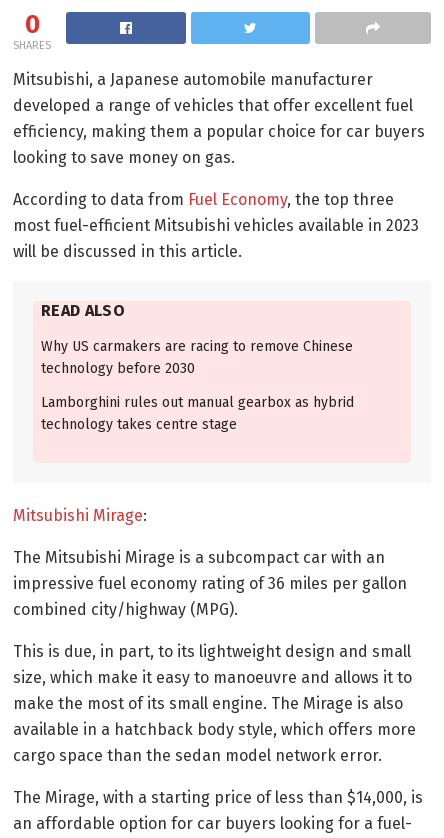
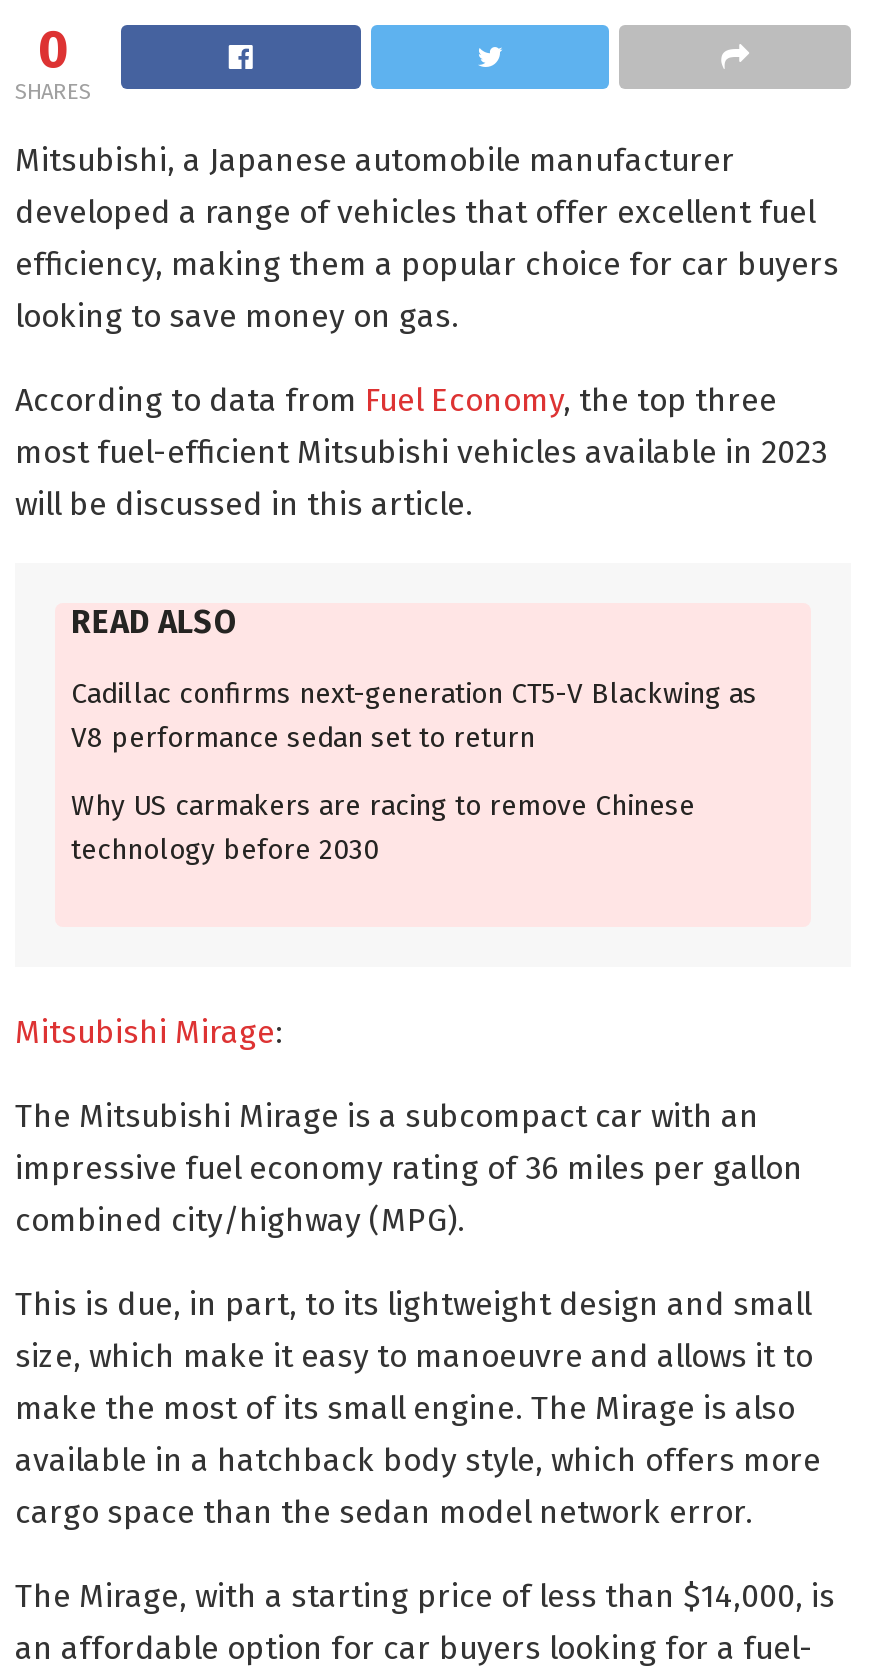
none -> [71,676,757,754] Cadillac confirms next-generation CT5-V Blackwing as | V8 performance sedan set to return
moved [41,338,353,377] -> [71,788,695,866]: Why US carmakers are racing to remove Chinese | technology before 2030
[41,394,354,433] Lamborghini rules out manual gearbox as hybrid | technology takes centre stage -> none

